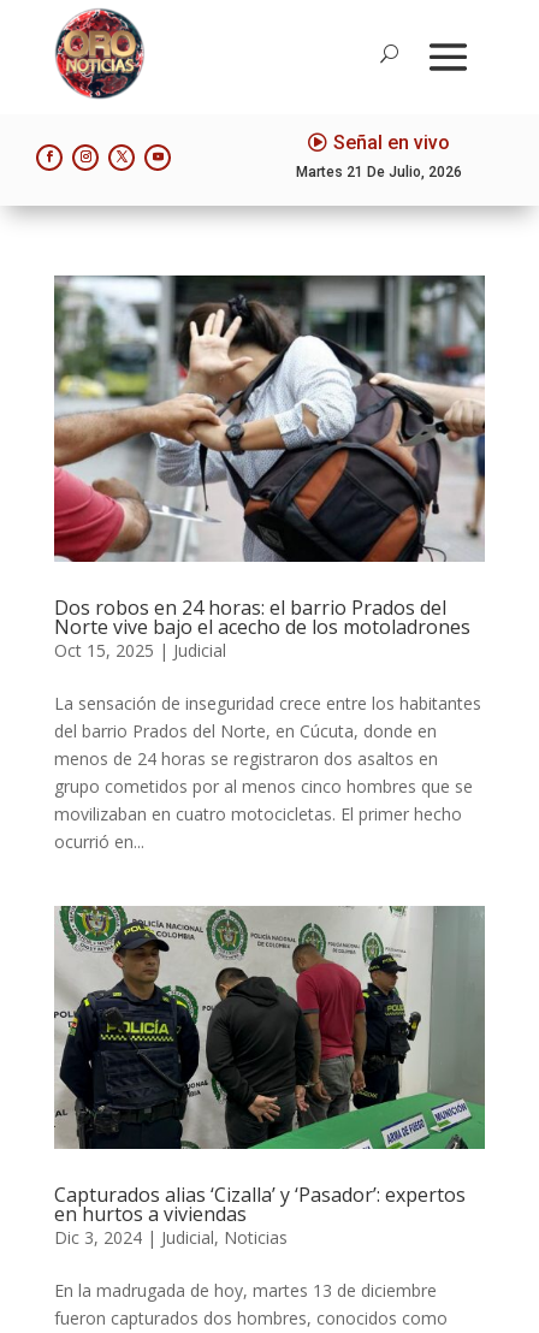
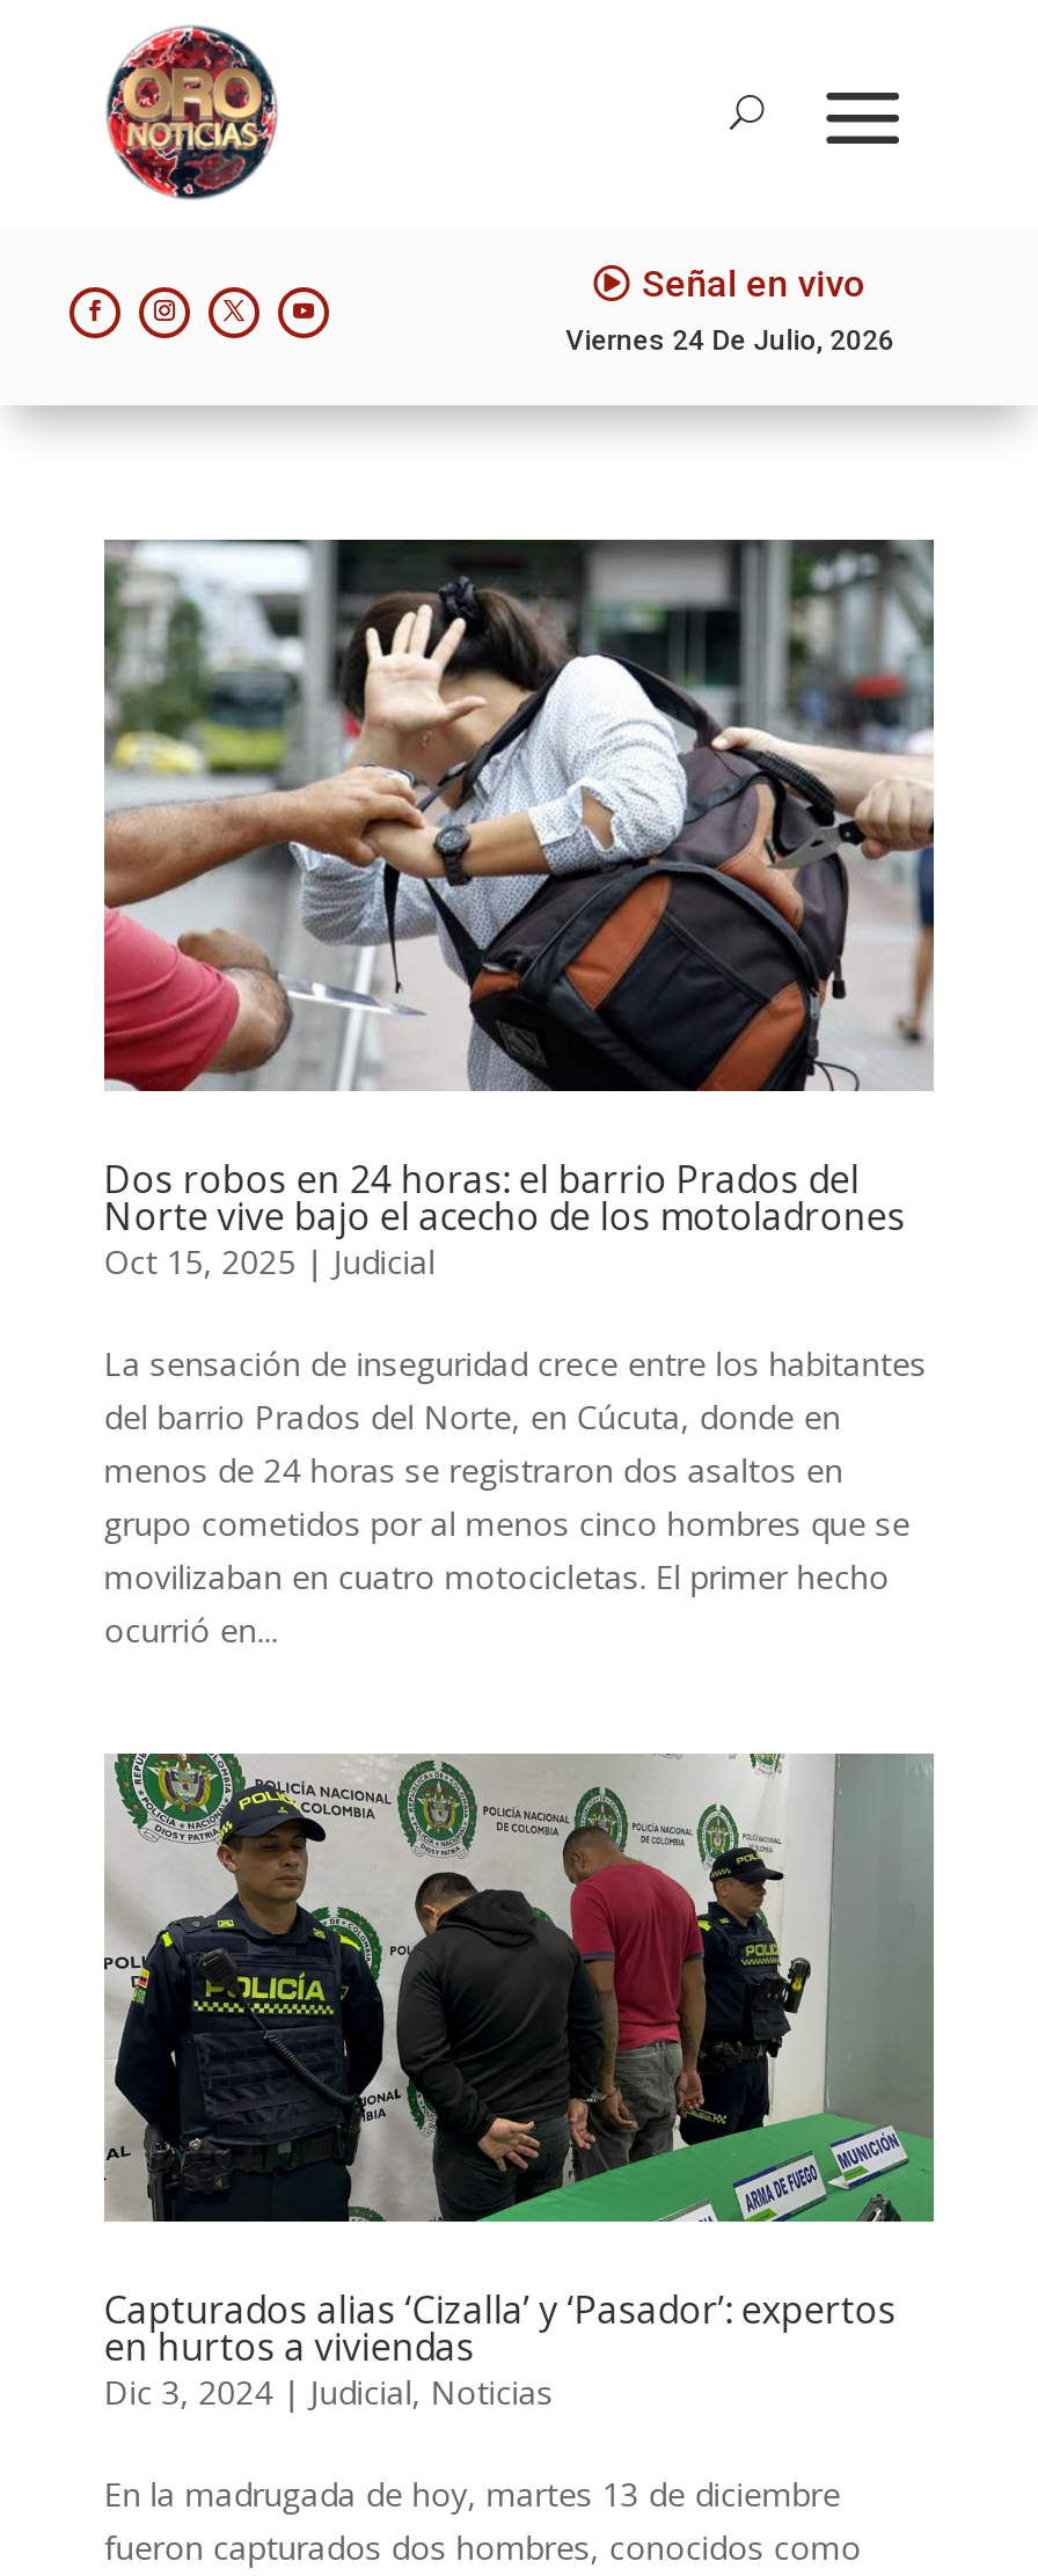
[296,163,462,180] Martes 21 De Julio, 2026 -> [566,323,895,356] Viernes 24 De Julio, 2026

